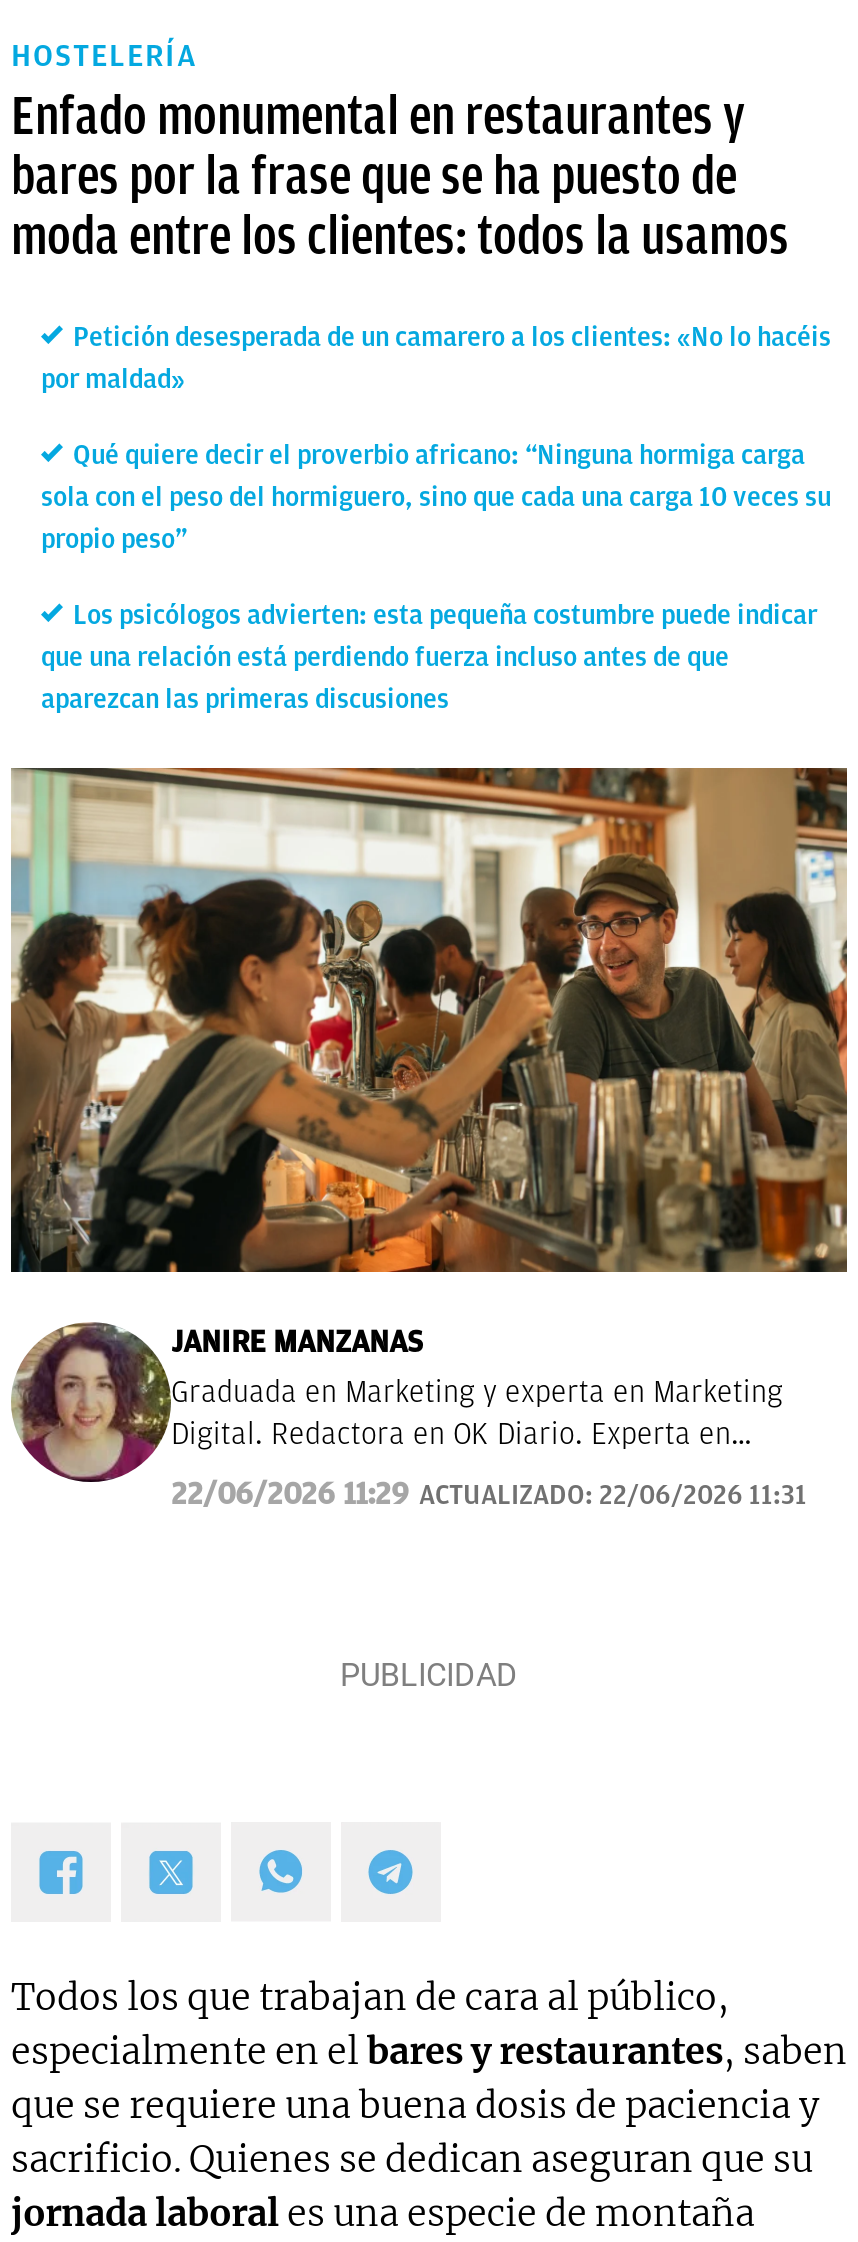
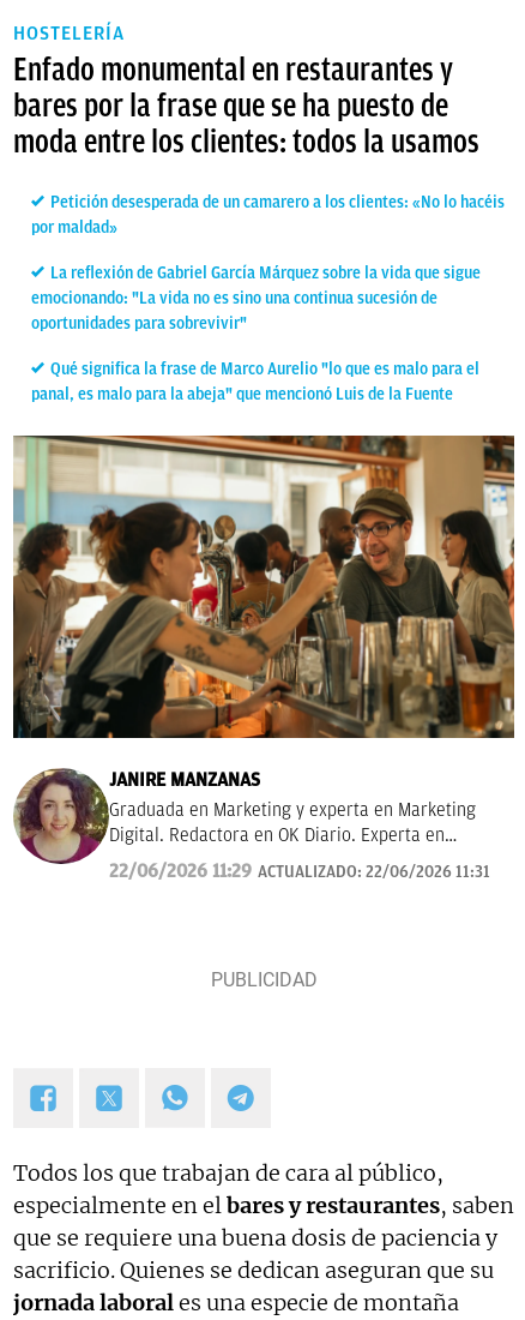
[41,440,831,554] Qué quiere decir el proverbio africano: “Ninguna hormiga carga | sola con el peso del hormiguero, sino que cada una carga 10 veces su | propio peso” -> [31,264,481,332] La reflexión de Gabriel García Márquez sobre la vida que sigue | emocionando: "La vida no es sino una continua sucesión de | oportunidades para sobrevivir"
[41,600,817,714] Los psicólogos advierten: esta pequeña costumbre puede indicar | que una relación está perdiendo fuerza incluso antes de que | aparezcan las primeras discusiones -> [31,360,479,403] Qué significa la frase de Marco Aurelio "lo que es malo para el | panal, es malo para la abeja" que mencionó Luis de la Fuente

